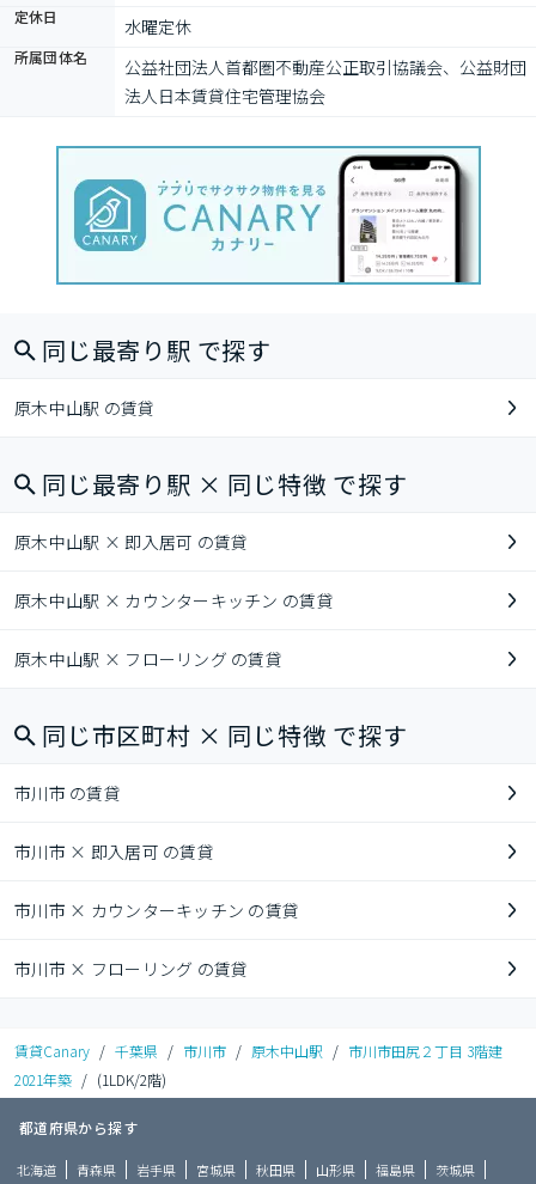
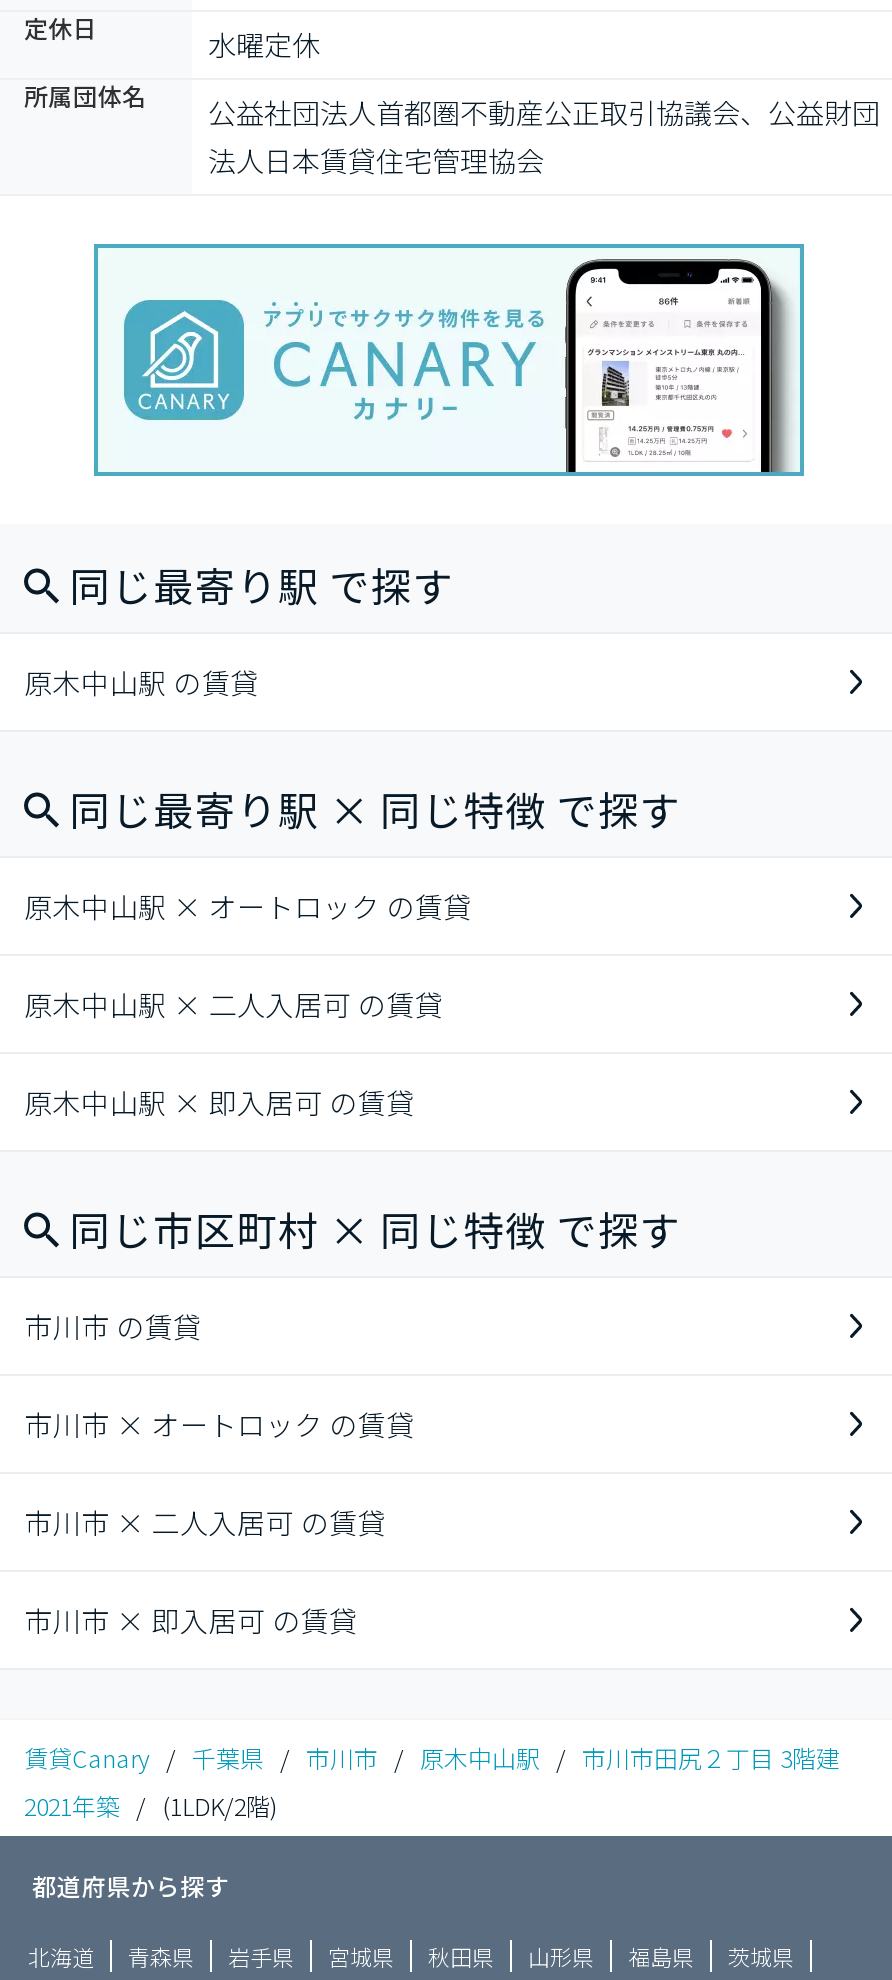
none -> [24,886,472,1024] 原木中山駅 × オートロック の賃貸 | 原木中山駅 × 二人入居可 の賃貸
moved [14,530,248,554] -> [24,1082,415,1122]: 原木中山駅 × 即入居可 の賃貸
[14,588,334,671] 原木中山駅 × カウンターキッチン の賃貸 | 原木中山駅 × フローリング の賃貸 -> none
none -> [24,1404,415,1542] 市川市 × オートロック の賃貸 | 市川市 × 二人入居可 の賃貸
moved [14,840,214,863] -> [24,1600,358,1640]: 市川市 × 即入居可 の賃貸
[14,898,299,981] 市川市 × カウンターキッチン の賃貸 | 市川市 × フローリング の賃貸 -> none

